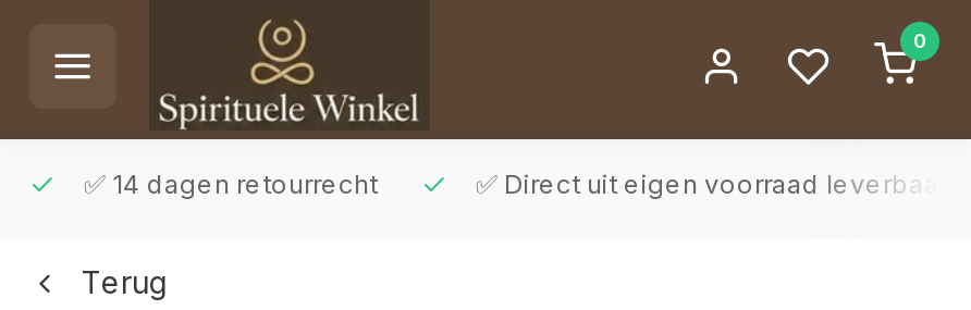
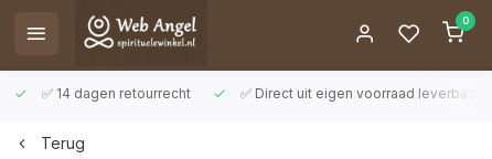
[158,20,419,131] [image] -> [81,14,211,65] [image]

